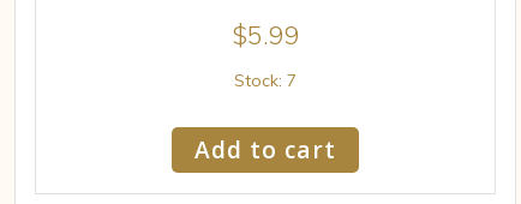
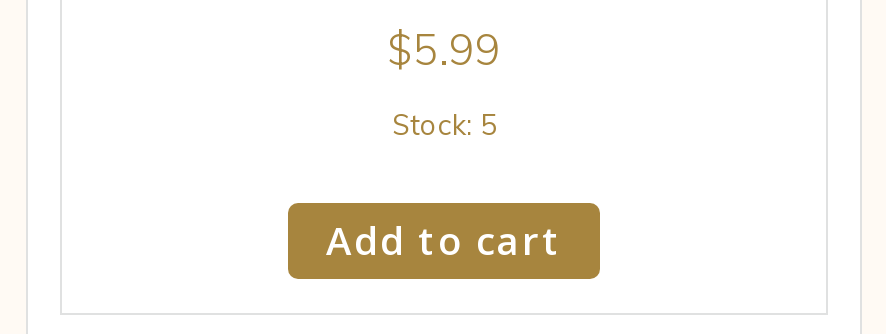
[234,70,297,92] Stock: 7 -> [392,108,496,144] Stock: 5

